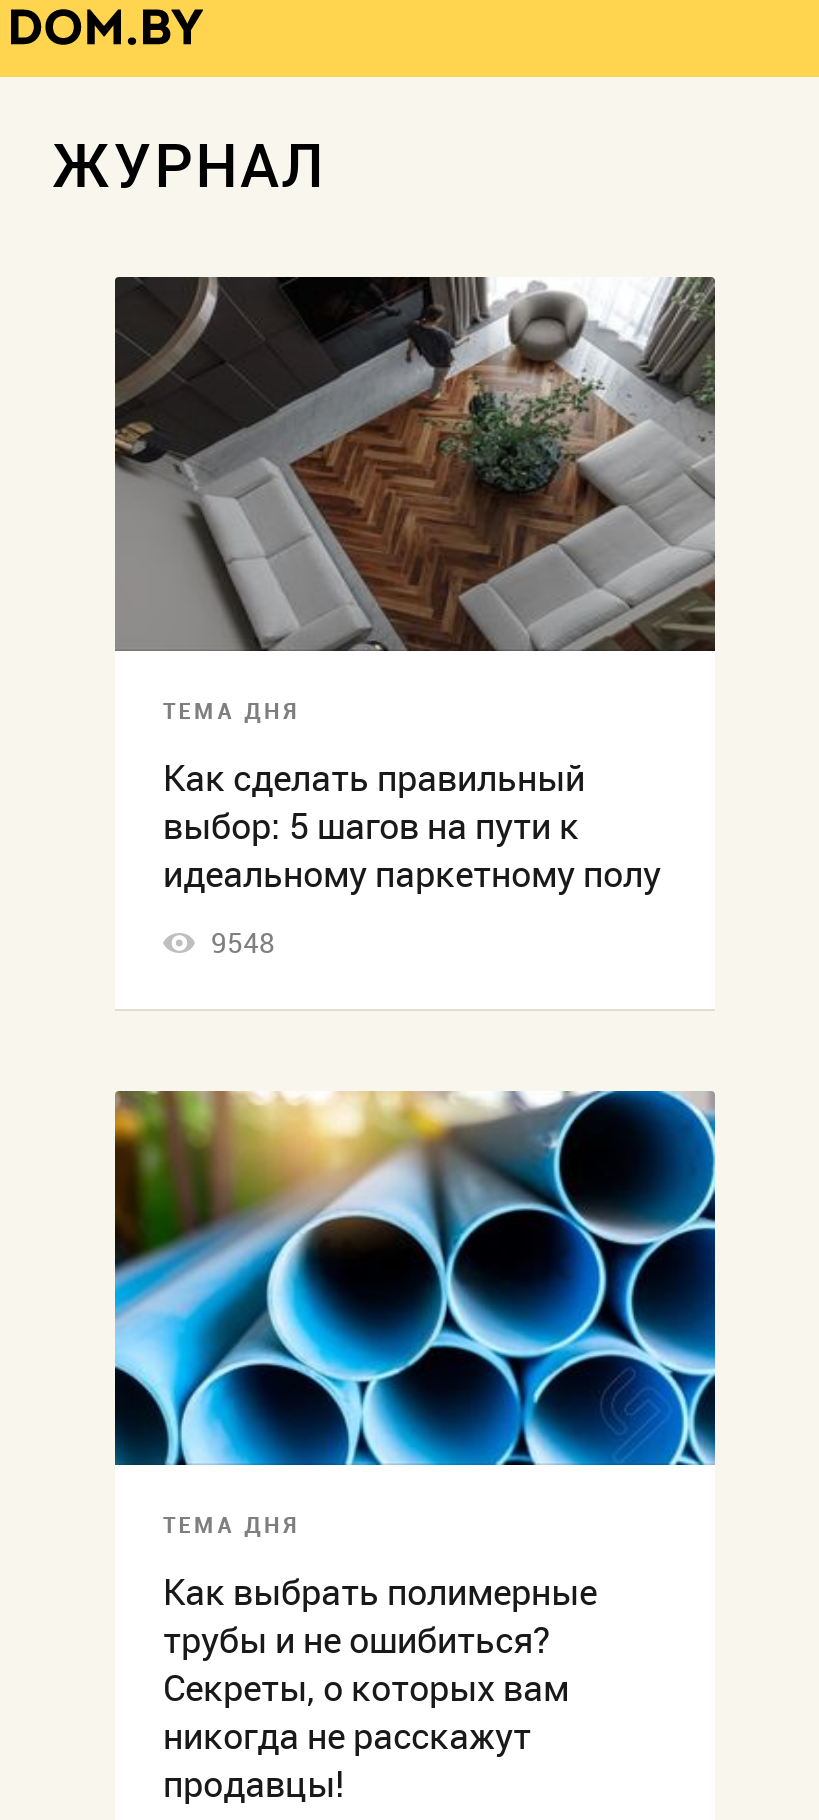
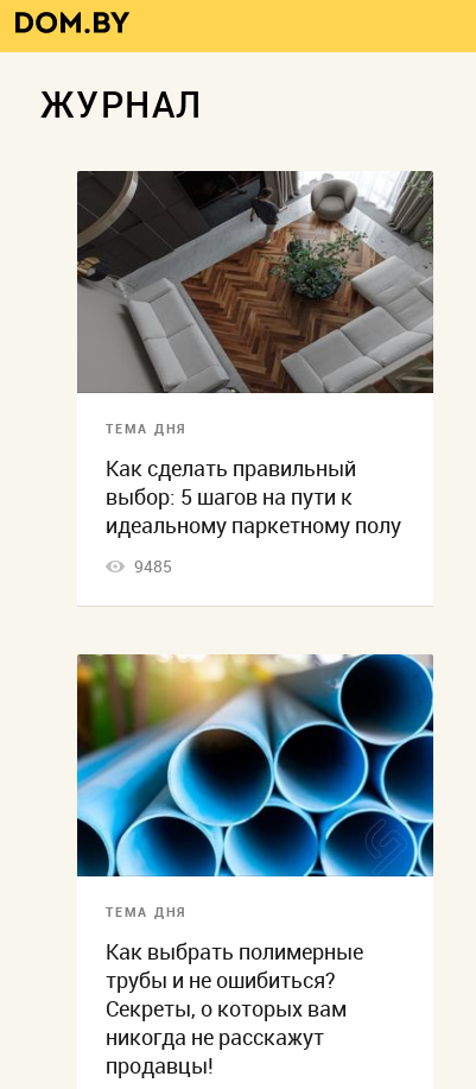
[211,927,275,959] 9548 -> [134,557,172,576] 9485

